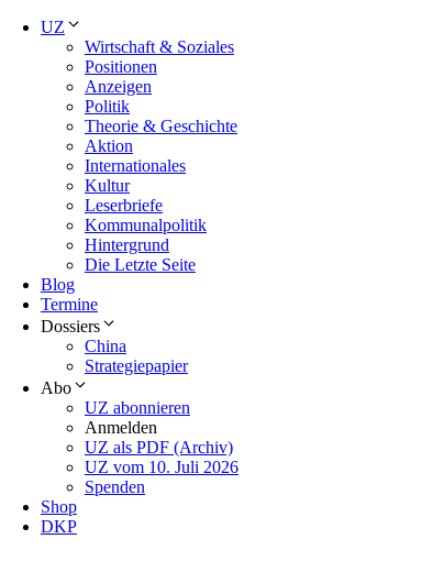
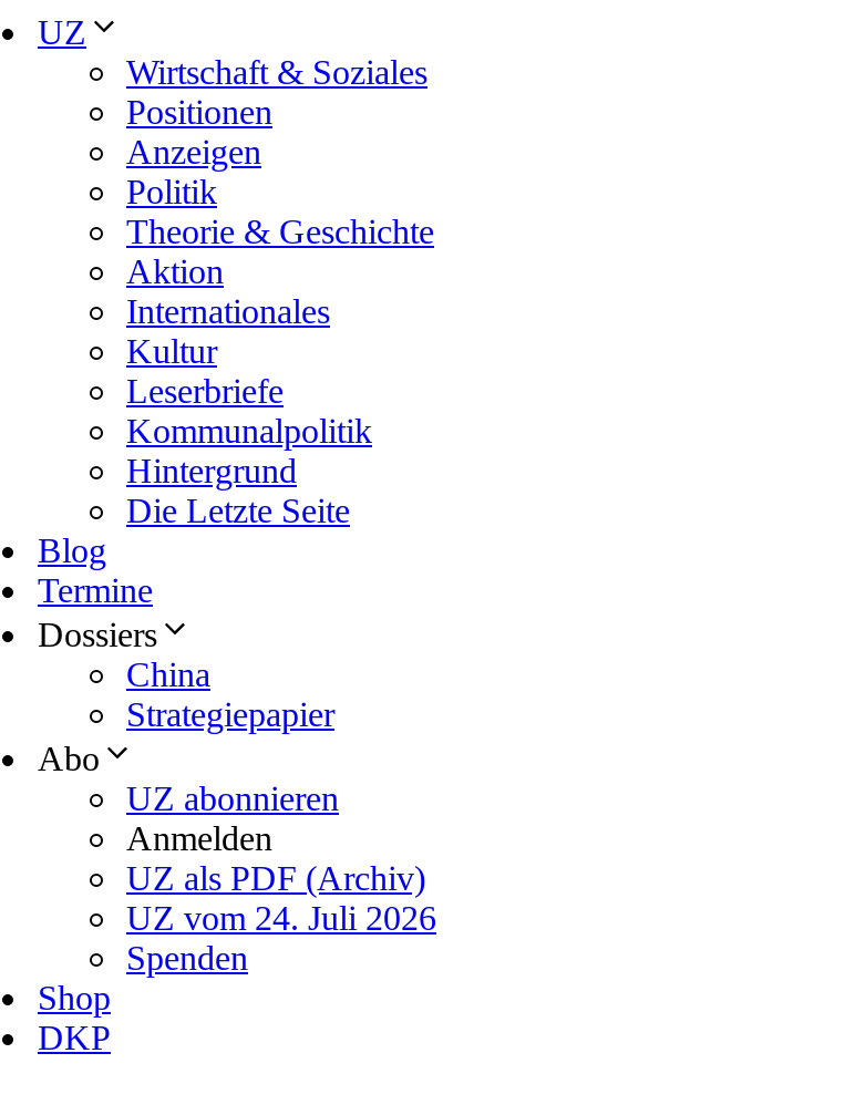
[85,458,238,477] UZ vom 10. Juli 2026 -> [126,900,436,937] UZ vom 24. Juli 2026

